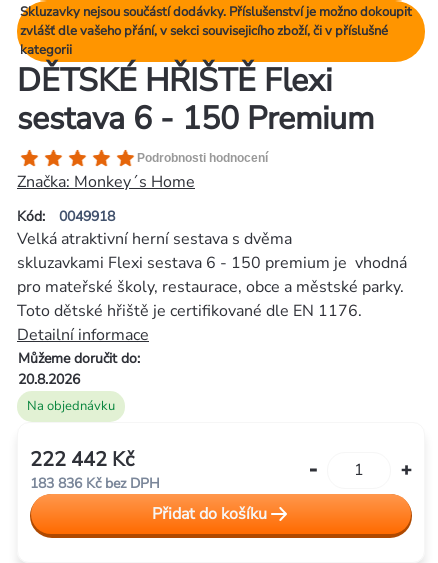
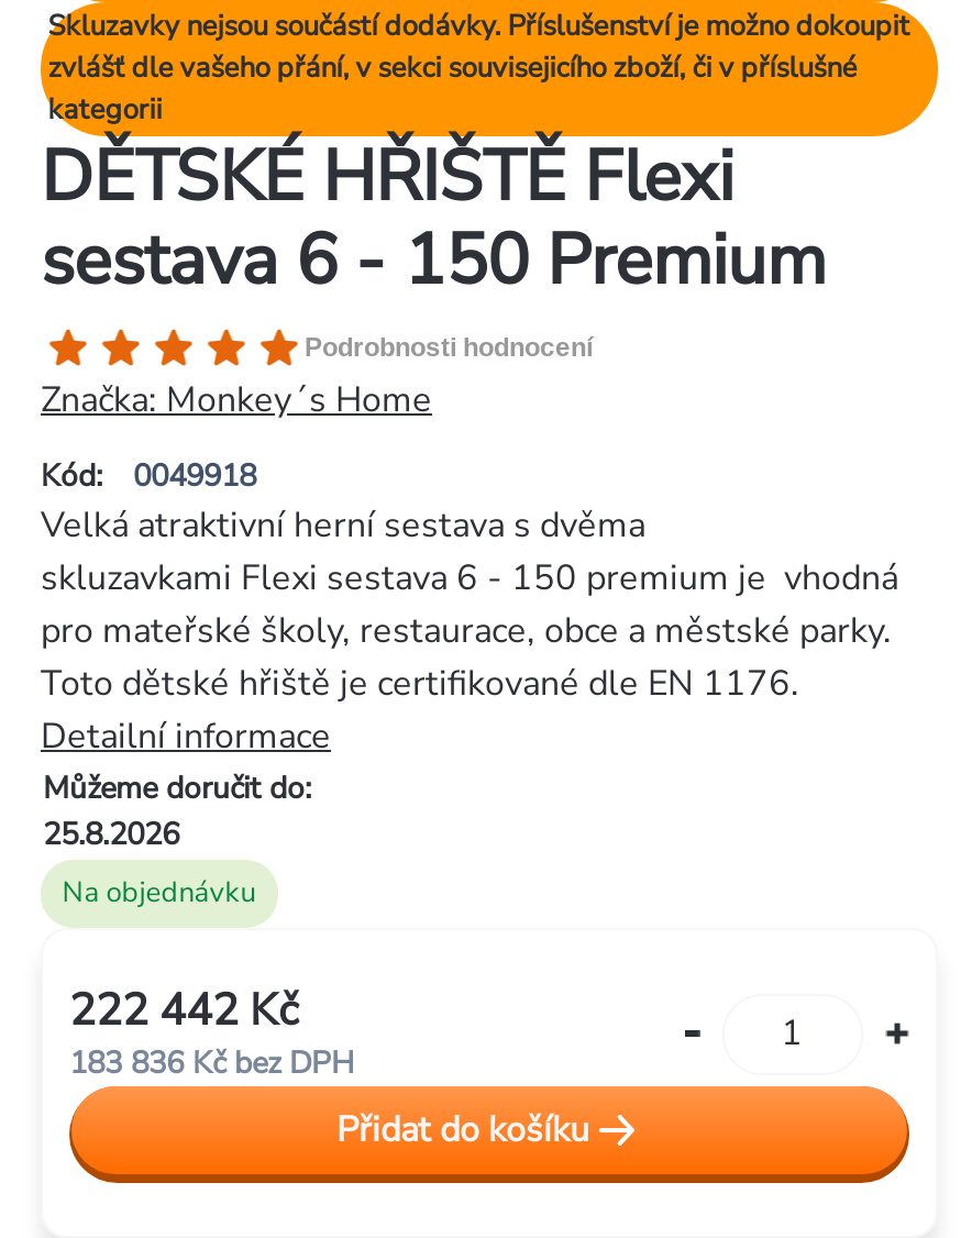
[18,369,80,388] 20.8.2026 -> [43,813,179,854] 25.8.2026

